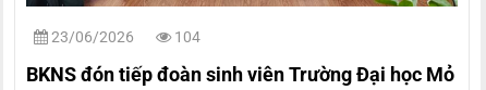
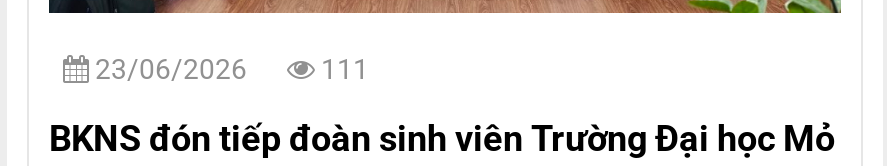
[171,28,201,46] 104 -> [315,52,369,84] 111

